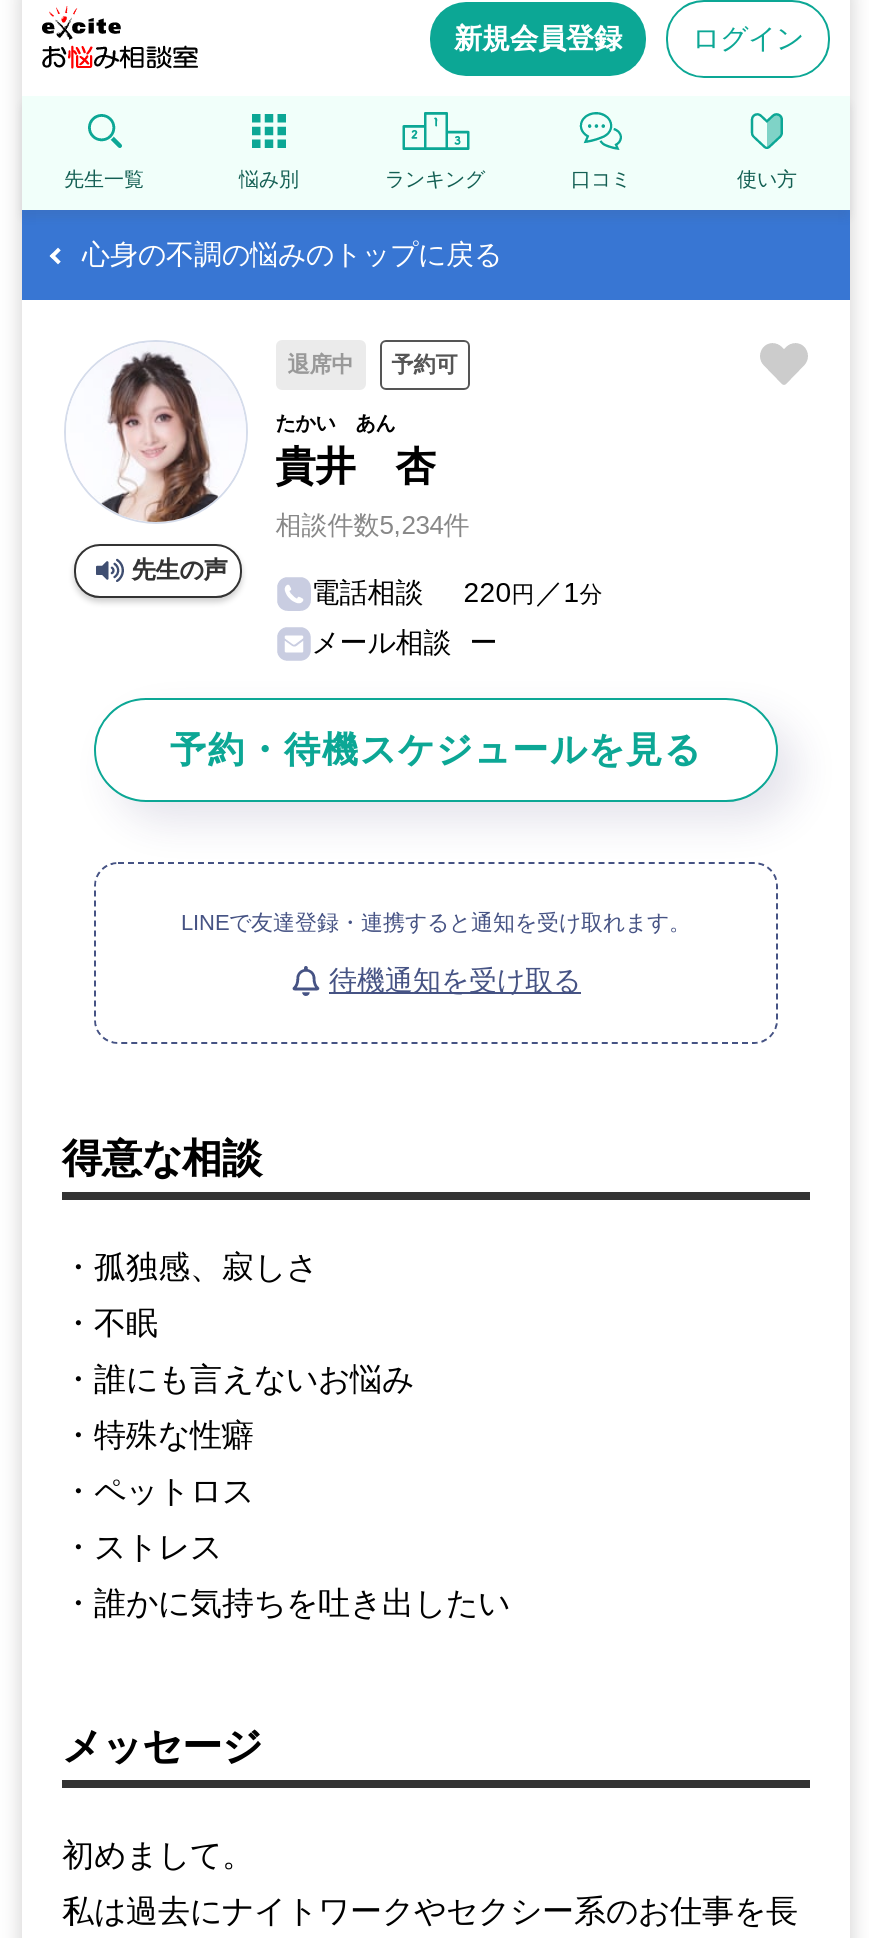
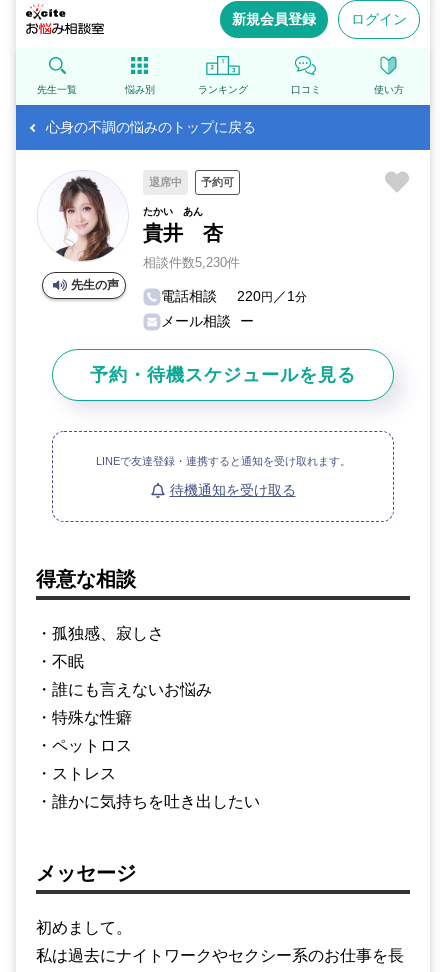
[275,510,469,540] 相談件数5,234件 -> [143,255,240,270] 相談件数5,230件

